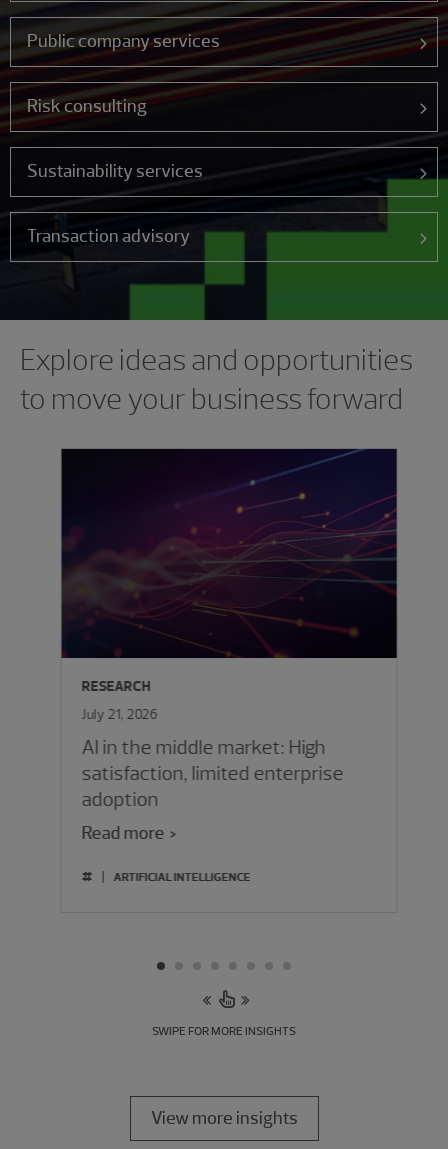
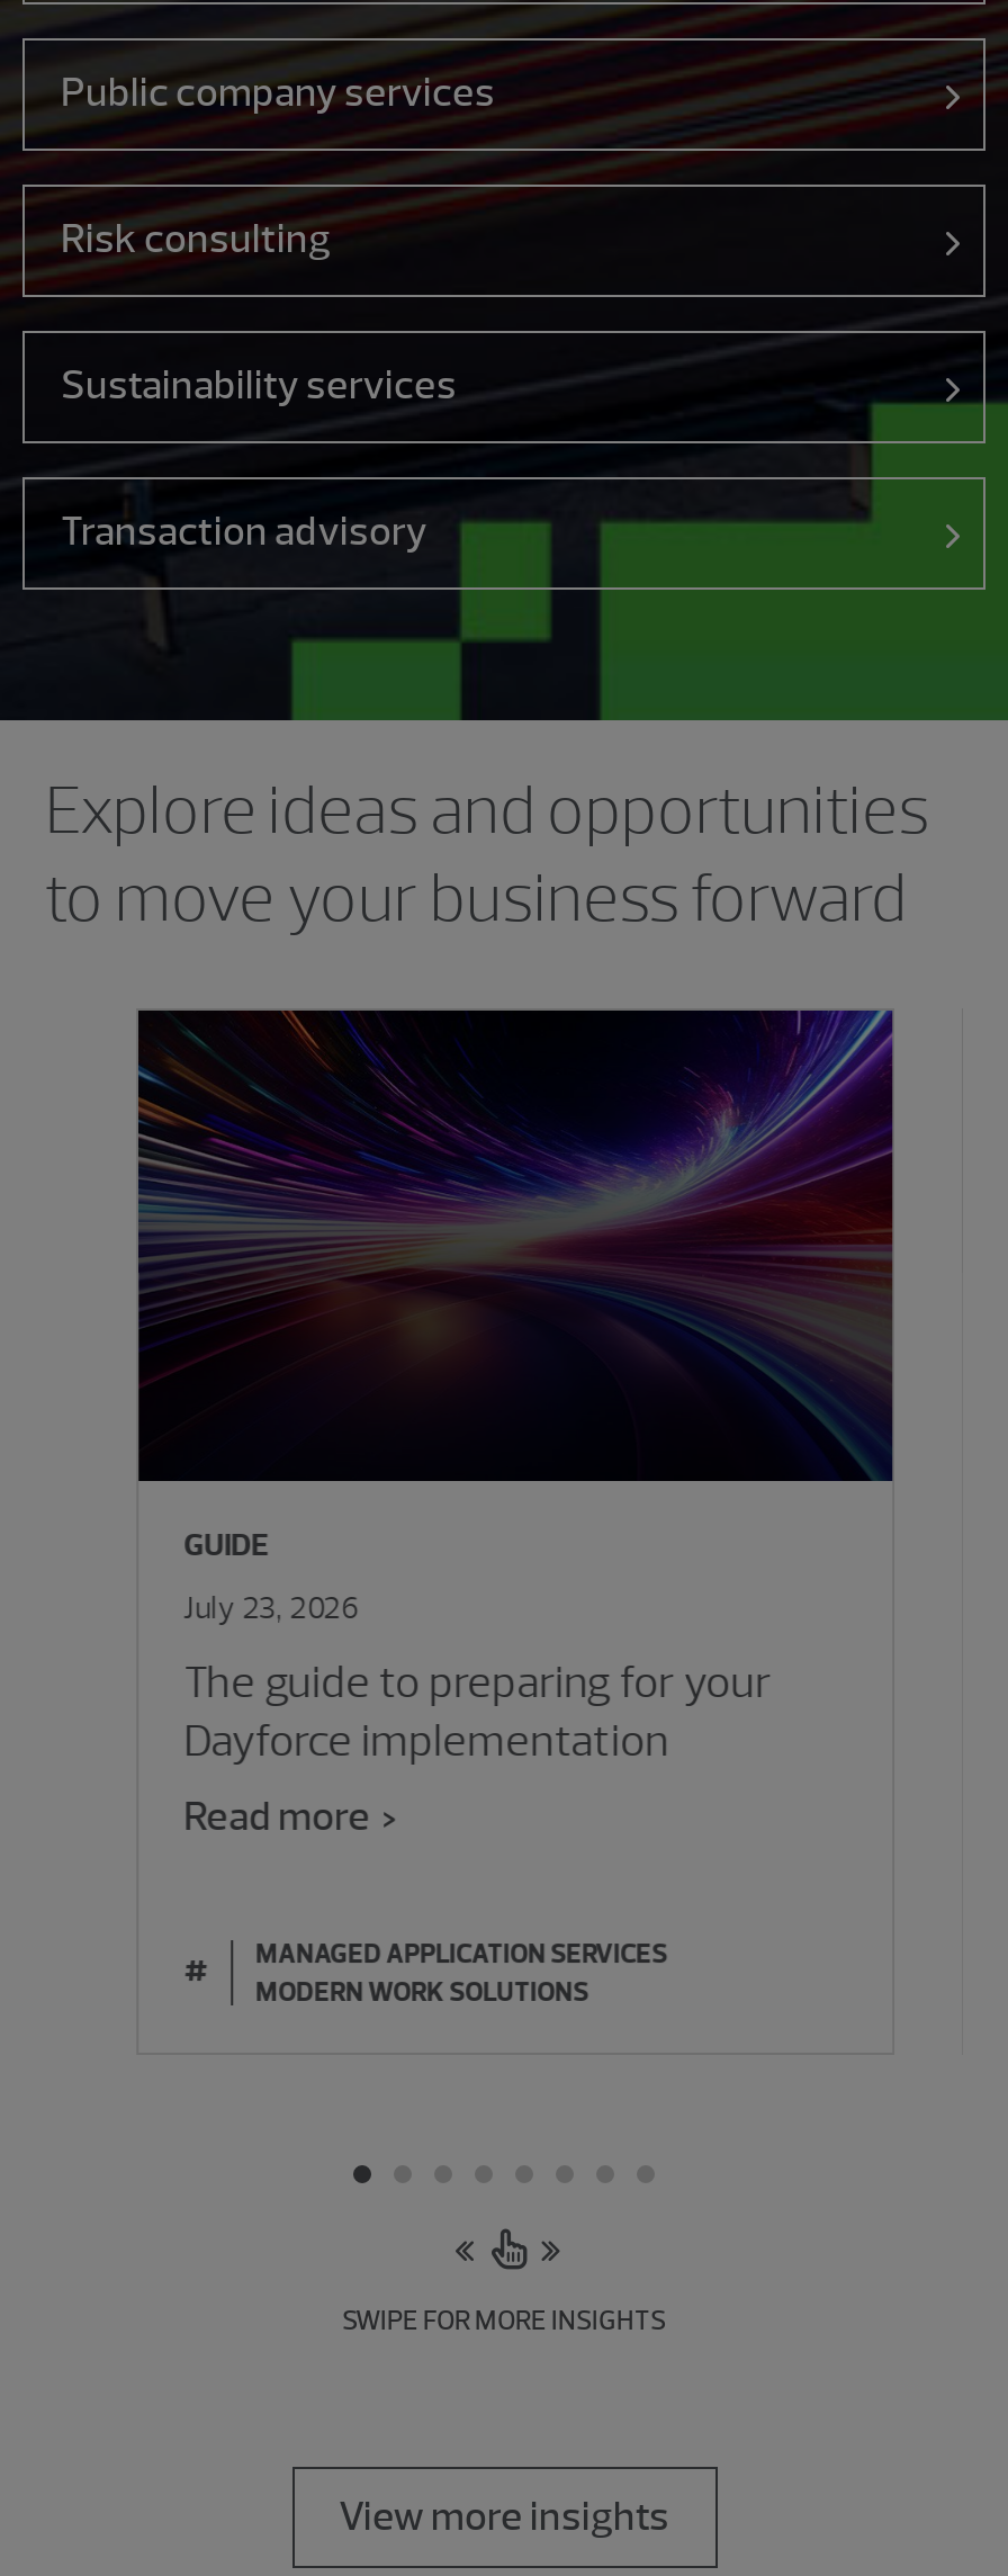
[61,448,398,695] [image] | RESEARCH -> [137,1008,895,1564] [image] | GUIDE
[82,706,158,723] July 21, 2026 -> [184,1589,359,1627] July 23, 2026
[82,735,344,811] AI in the middle market: High | satisfaction, limited enterprise | adoption -> [184,1654,771,1766] The guide to preparing for your | Dayforce implementation
moved [82,822,165,844] -> [184,1791,370,1841]: Read more
[114,870,251,884] ARTIFICIAL INTELLIGENCE -> [256,1937,667,2007] MANAGED APPLICATION SERVICES | MODERN WORK SOLUTIONS

